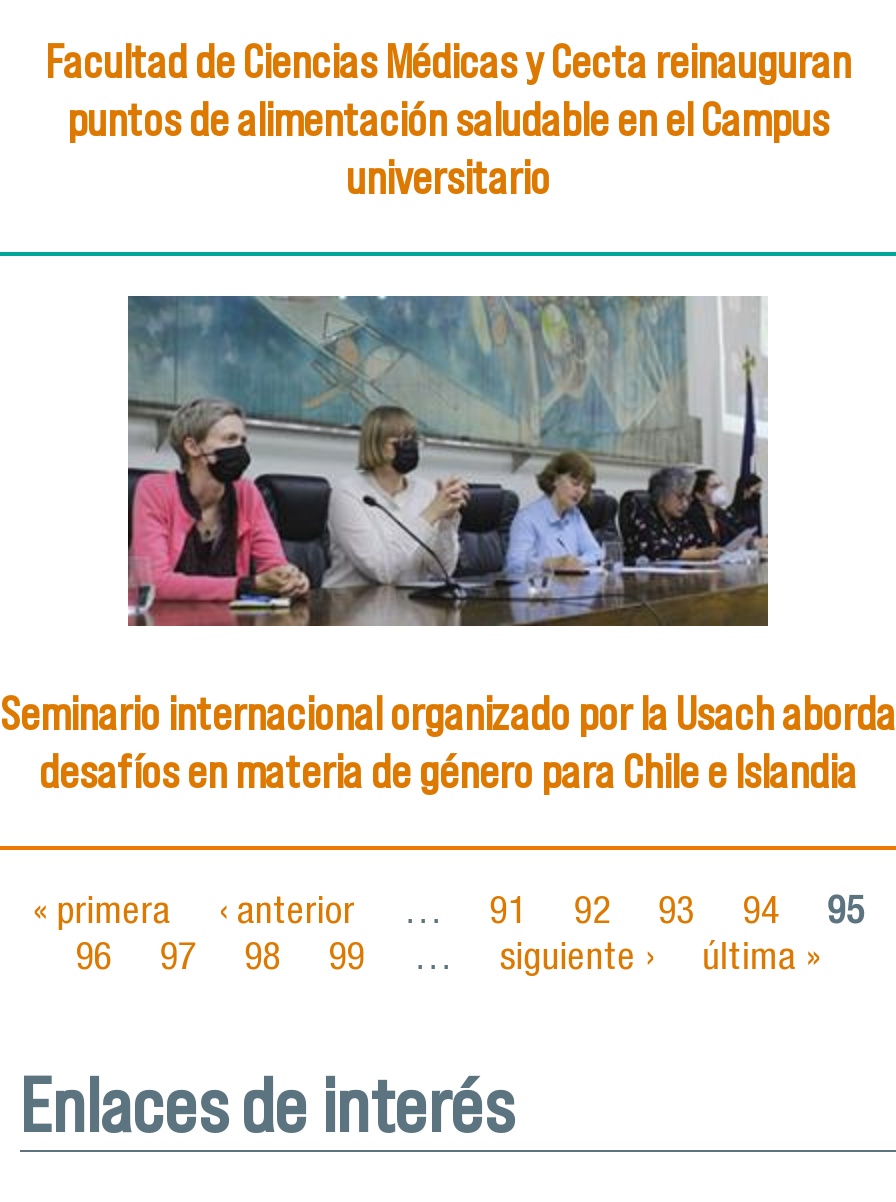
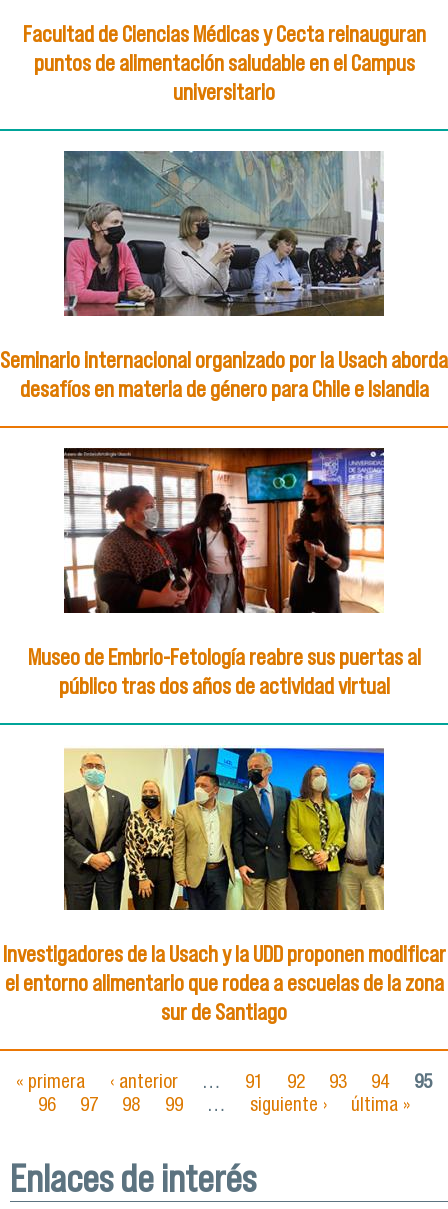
none -> [2,747,445,1025] [image] | Investigadores de la Usach y la UDD proponen modificar | el entorno alimentario que rodea a escuelas de la zona | sur de Santiago
none -> [27,447,420,699] [image] | Museo de Embrio-Fetología reabre sus puertas al | público tras dos años de actividad virtual

